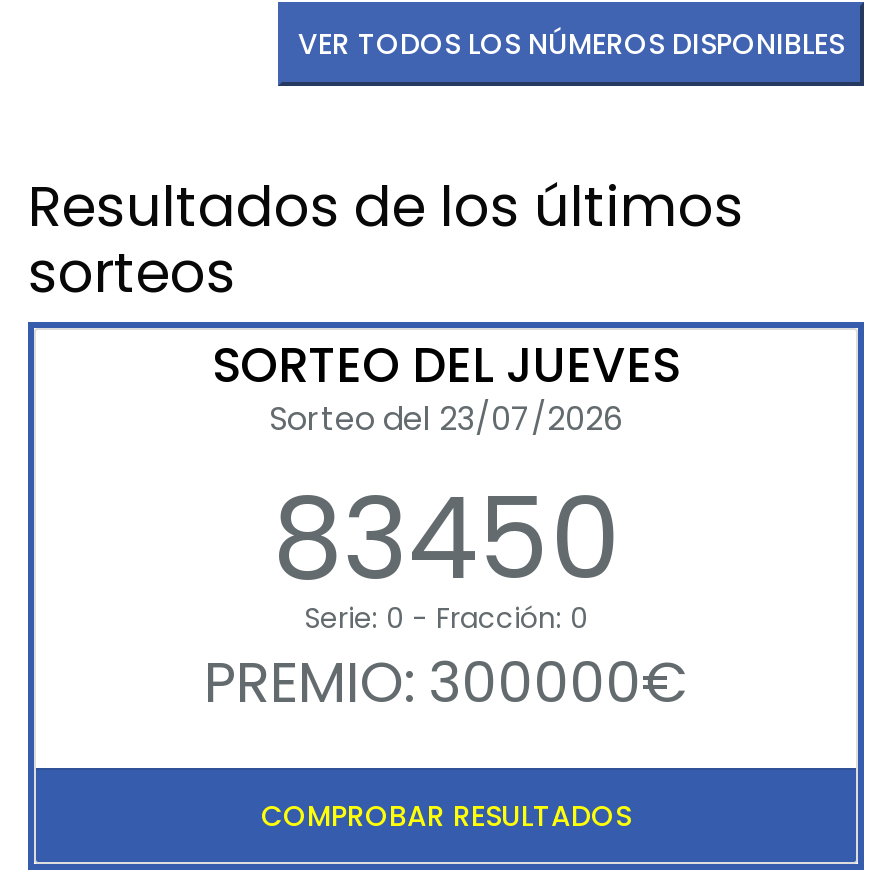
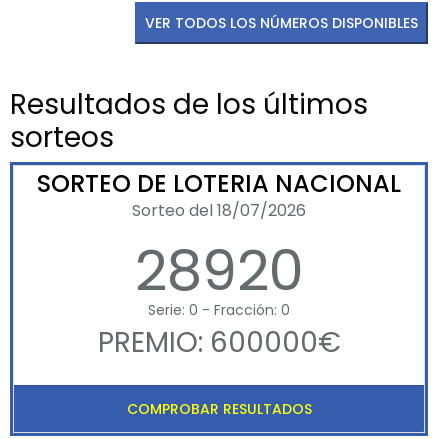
[212,331,680,617] SORTEO DEL JUEVES | Sorteo del 23/07/2026 | 83450 -> [37,167,401,310] SORTEO DE LOTERIA NACIONAL | Sorteo del 18/07/2026 | 28920
[204,643,688,721] PREMIO: 300000€ -> [97,323,340,362] PREMIO: 600000€

